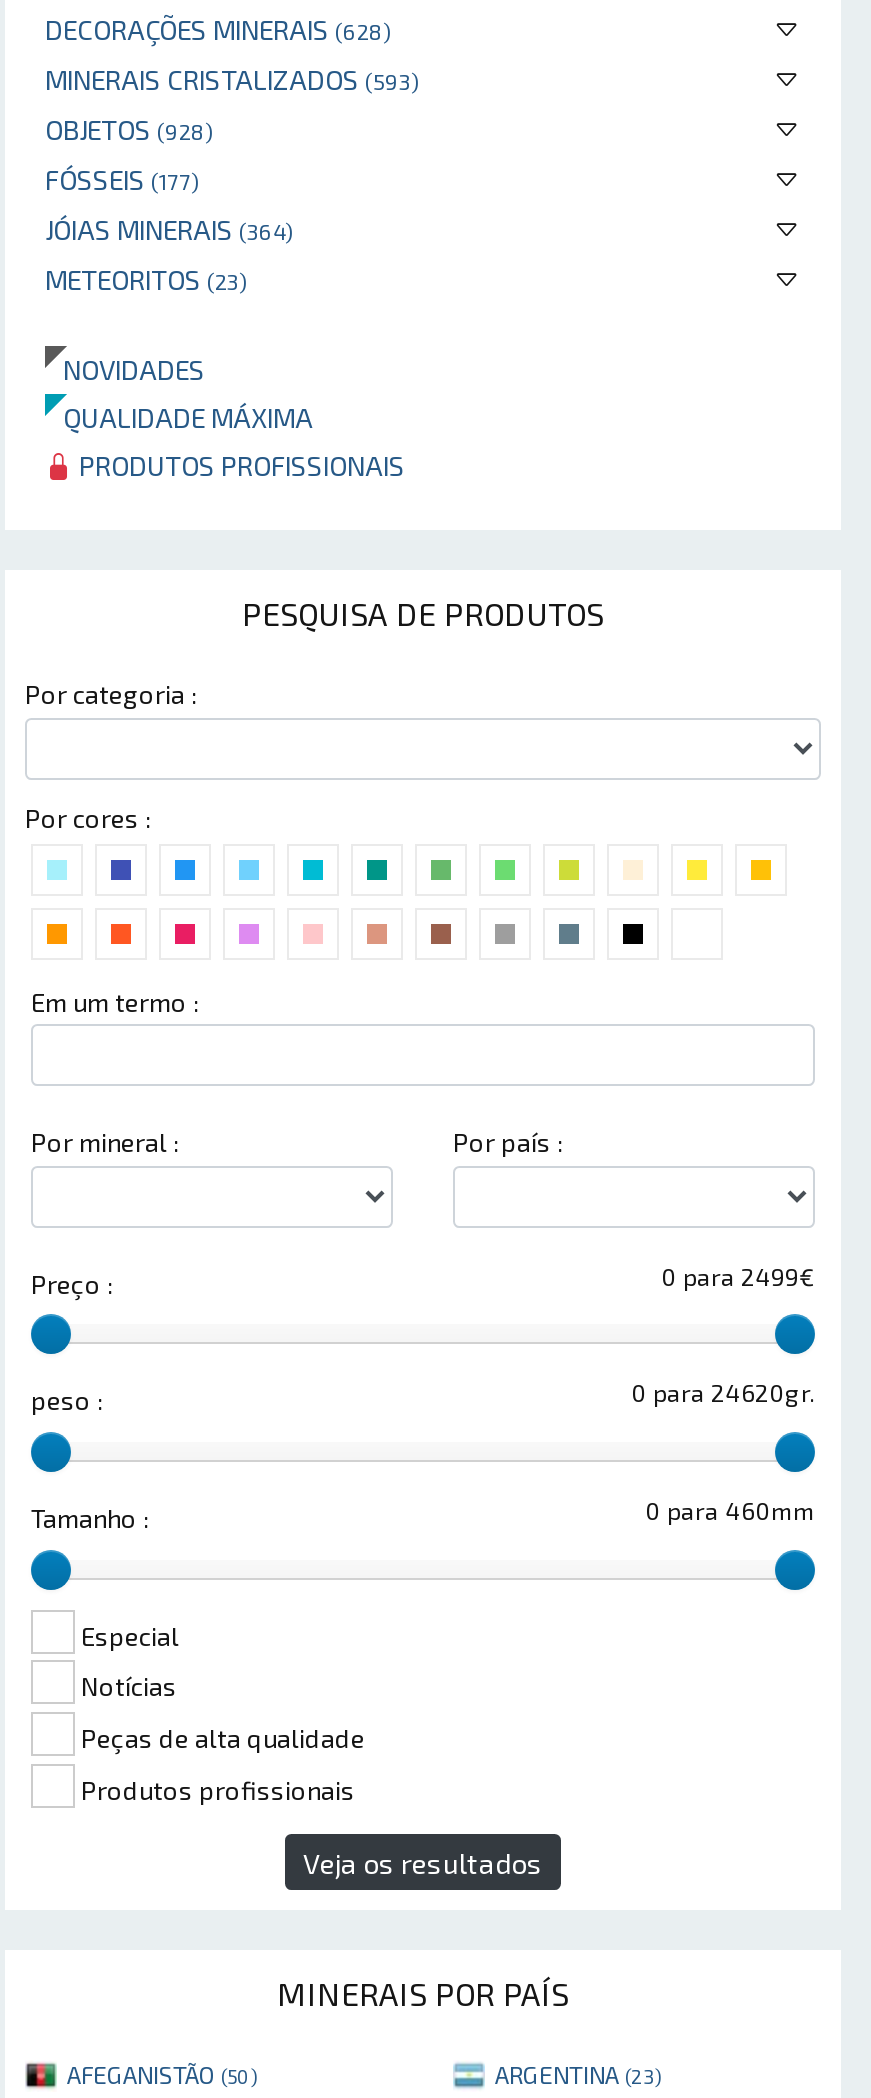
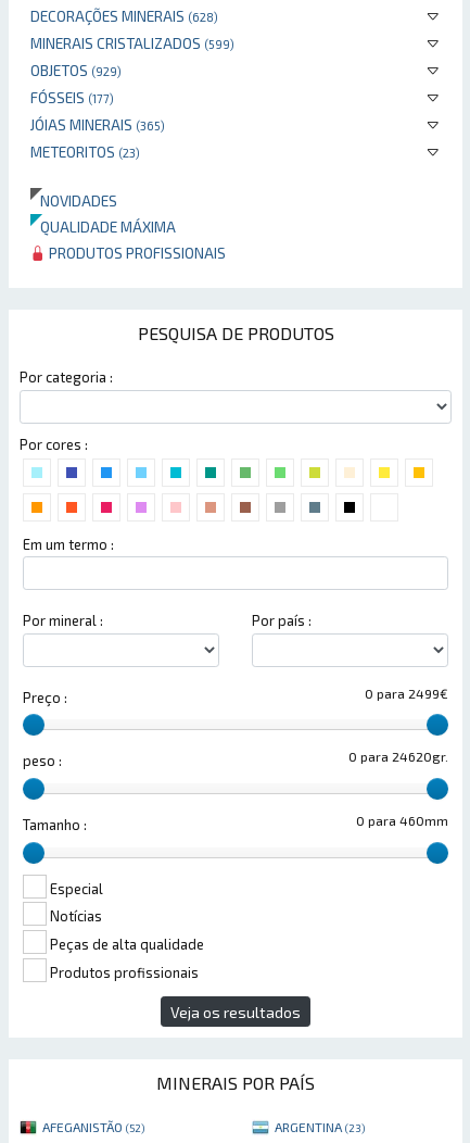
[45,62,419,96] MINERAIS CRISTALIZADOS (593) -> [30,34,234,52] MINERAIS CRISTALIZADOS (599)
[45,112,213,146] OBJETOS (928) -> [30,61,122,79] OBJETOS (929)
[45,212,293,246] JÓIAS MINERAIS (364) -> [30,115,165,134] JÓIAS MINERAIS (365)
[67,2061,257,2089] AFEGANISTÃO (50) -> [42,1119,144,1135] AFEGANISTÃO (52)

